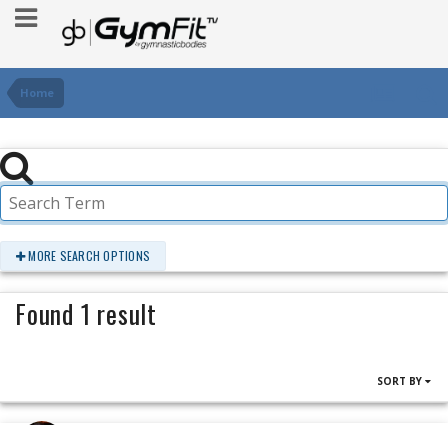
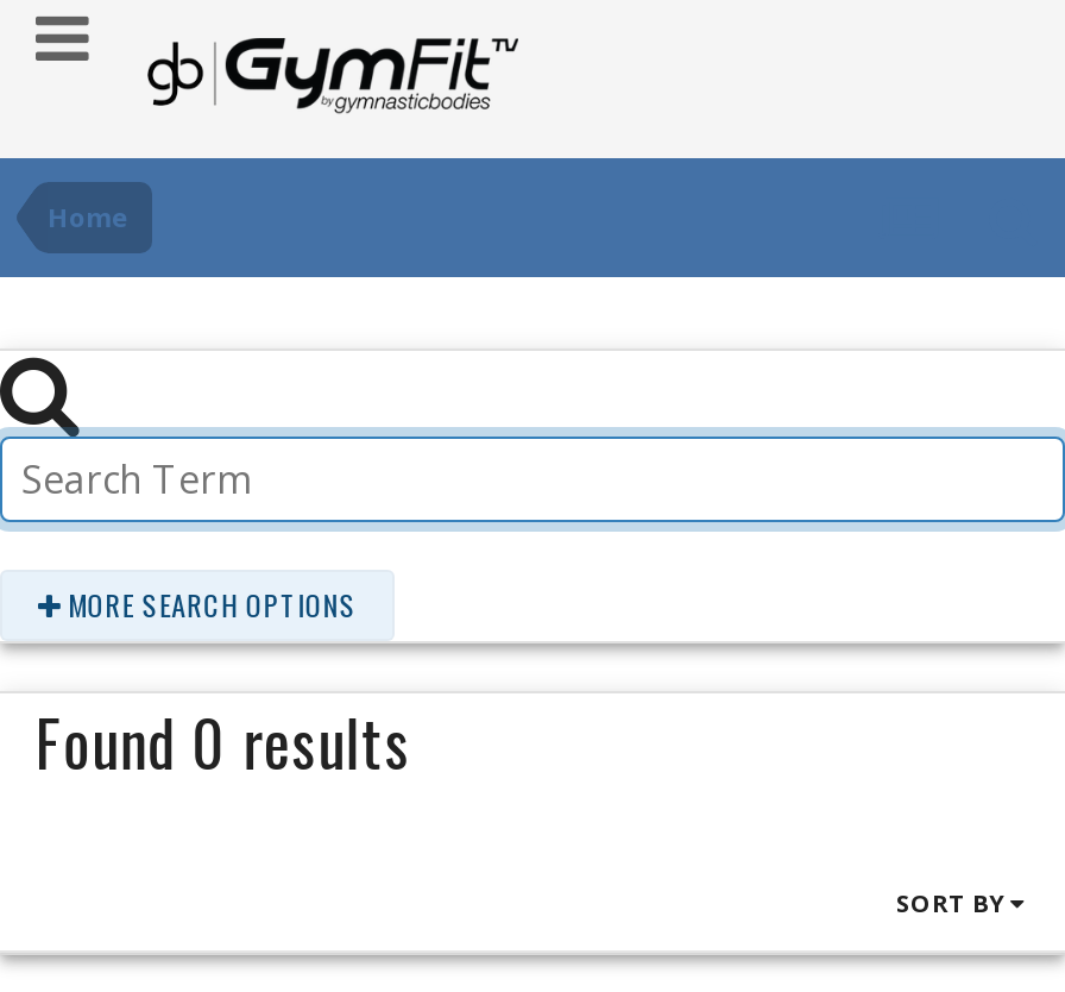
[15,294,157,333] Found 1 result -> [36,696,411,789] Found 0 results

